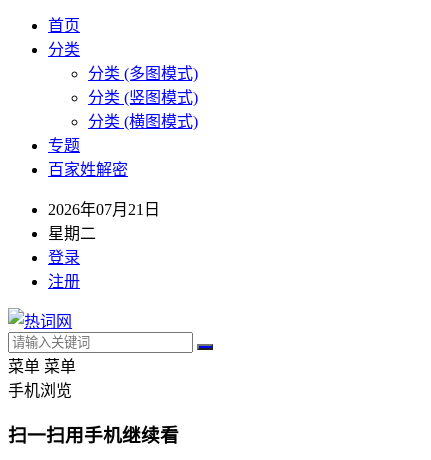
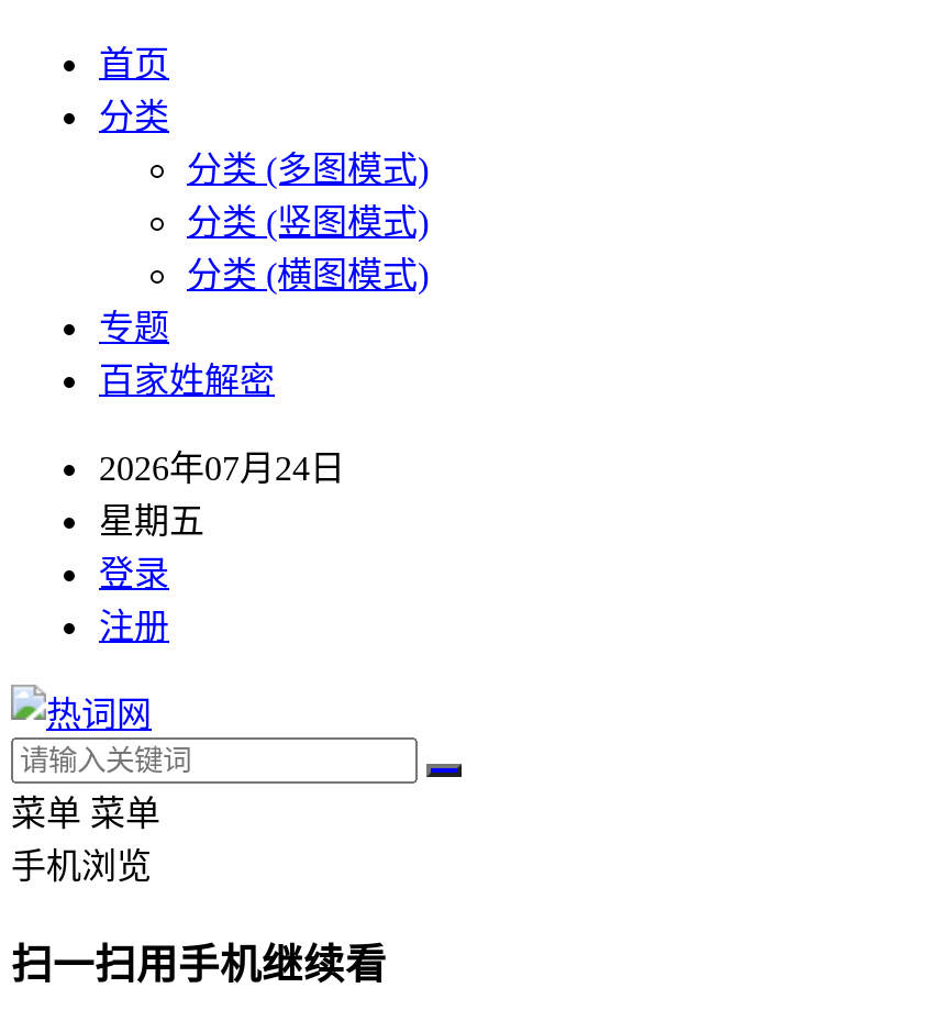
[48,201,160,218] 2026年07月21日 -> [99,449,345,487] 2026年07月24日
[48,225,96,242] 星期二 -> [99,502,204,540] 星期五

